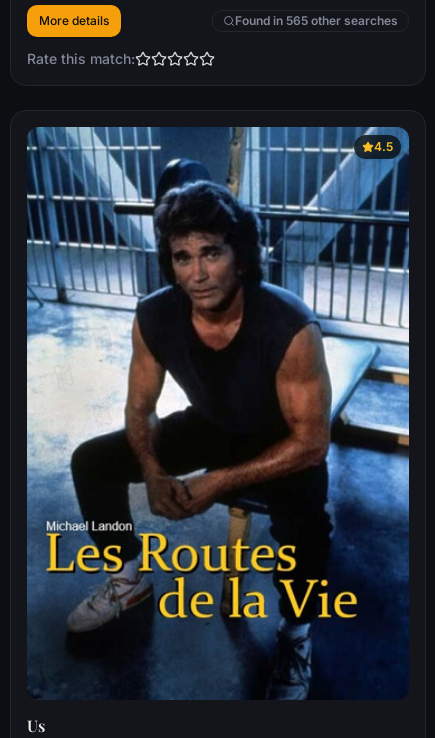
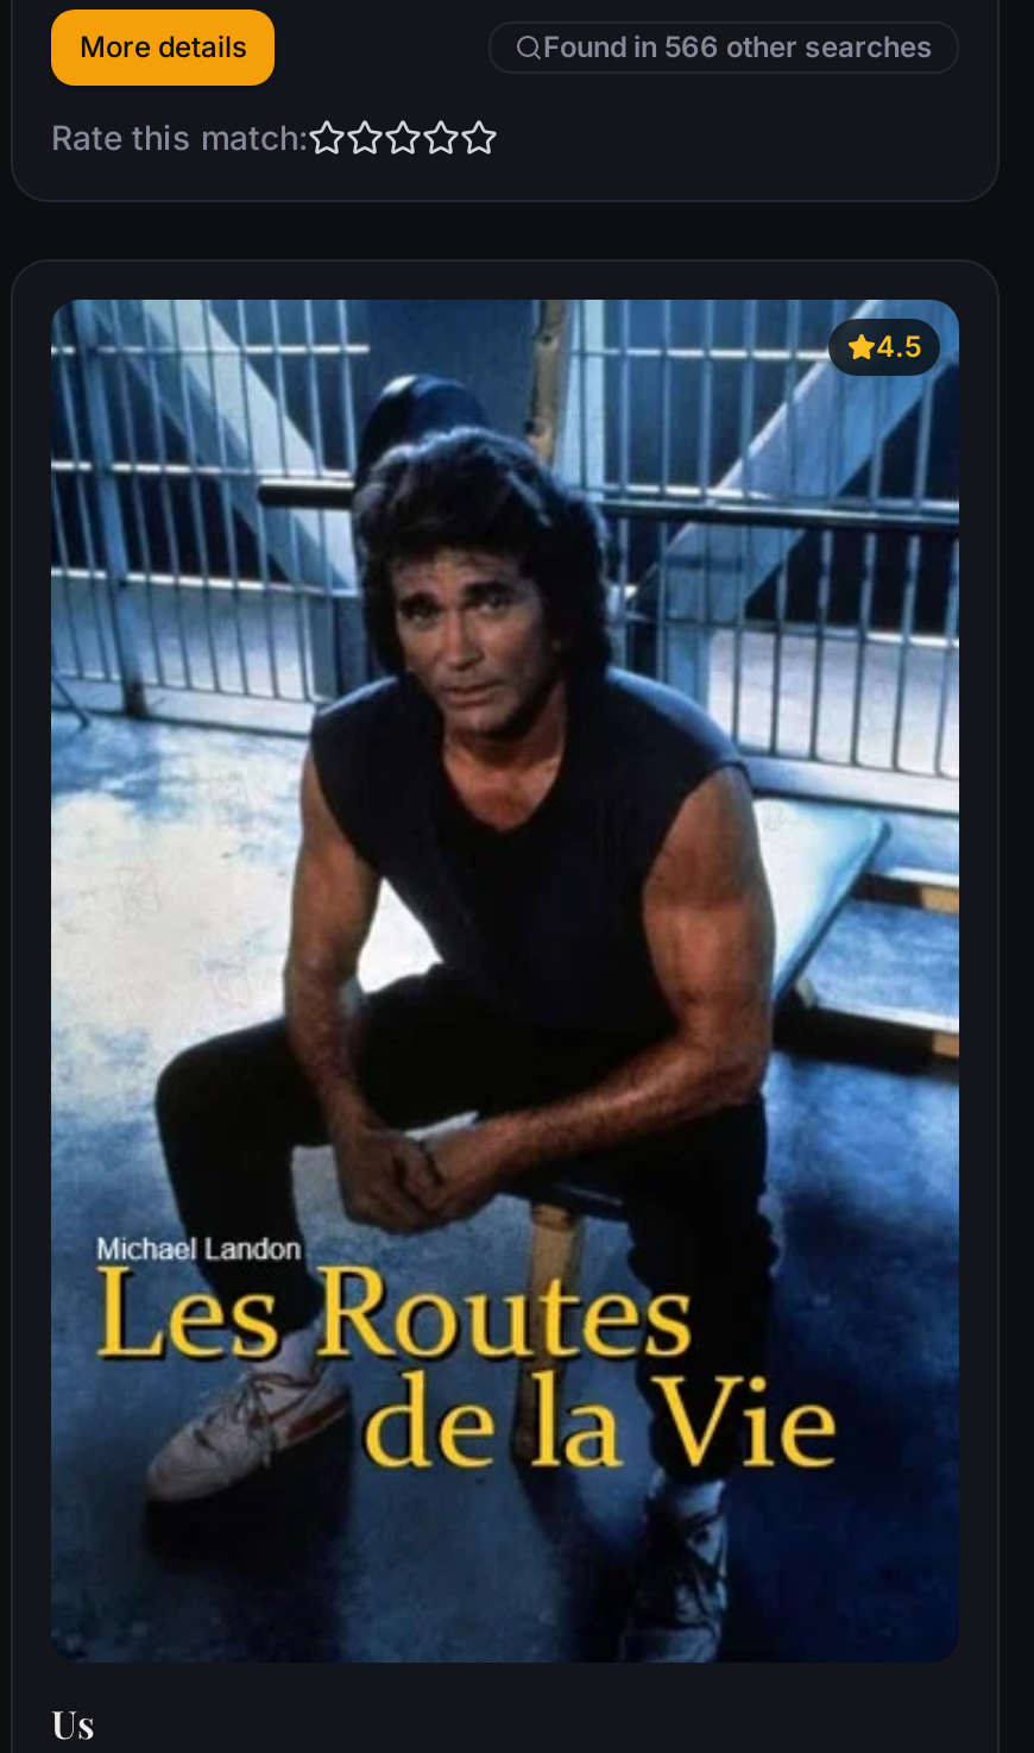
[235,13,398,28] Found in 565 other searches -> [543,29,933,64] Found in 566 other searches

